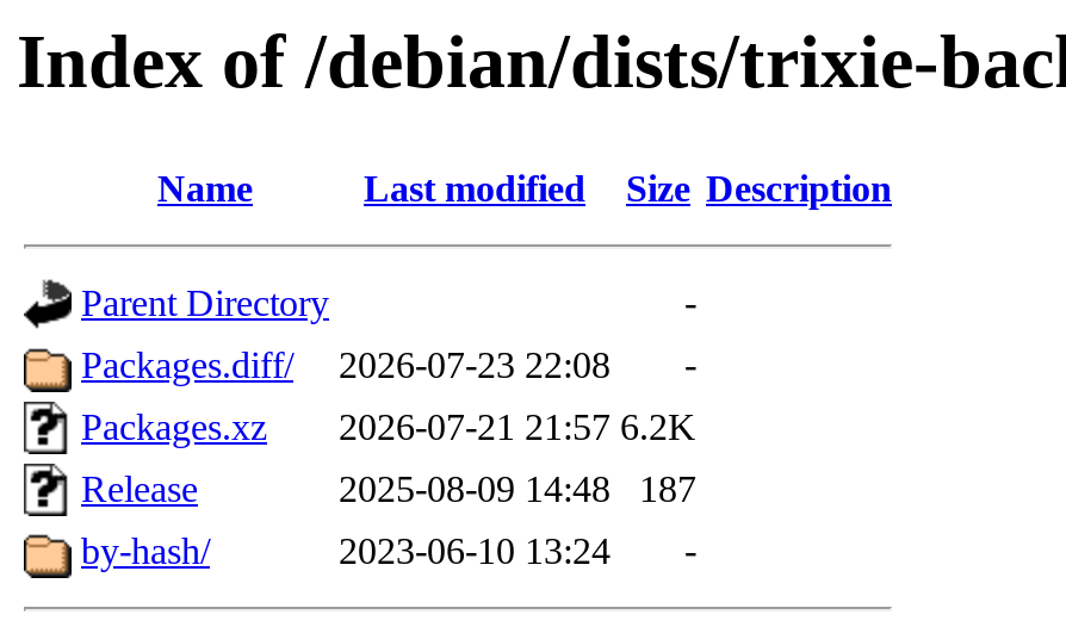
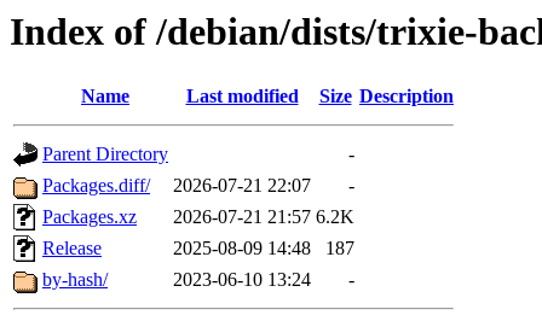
[339,345,611,386] 2026-07-23 22:08 -> [173,175,311,196] 2026-07-21 22:07

